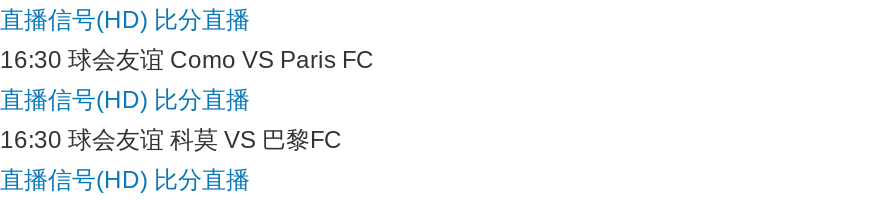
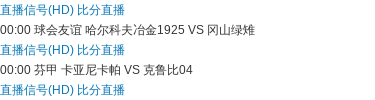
[0,46,374,74] 16:30 球会友谊Como VS Paris FC -> [0,23,255,37] 00:00 球会友谊哈尔科夫冶金1925 VS 冈山绿雉
[0,126,342,154] 16:30 球会友谊科莫 VS 巴黎FC -> [0,63,193,77] 00:00 芬甲卡亚尼卡帕 VS 克鲁比04

